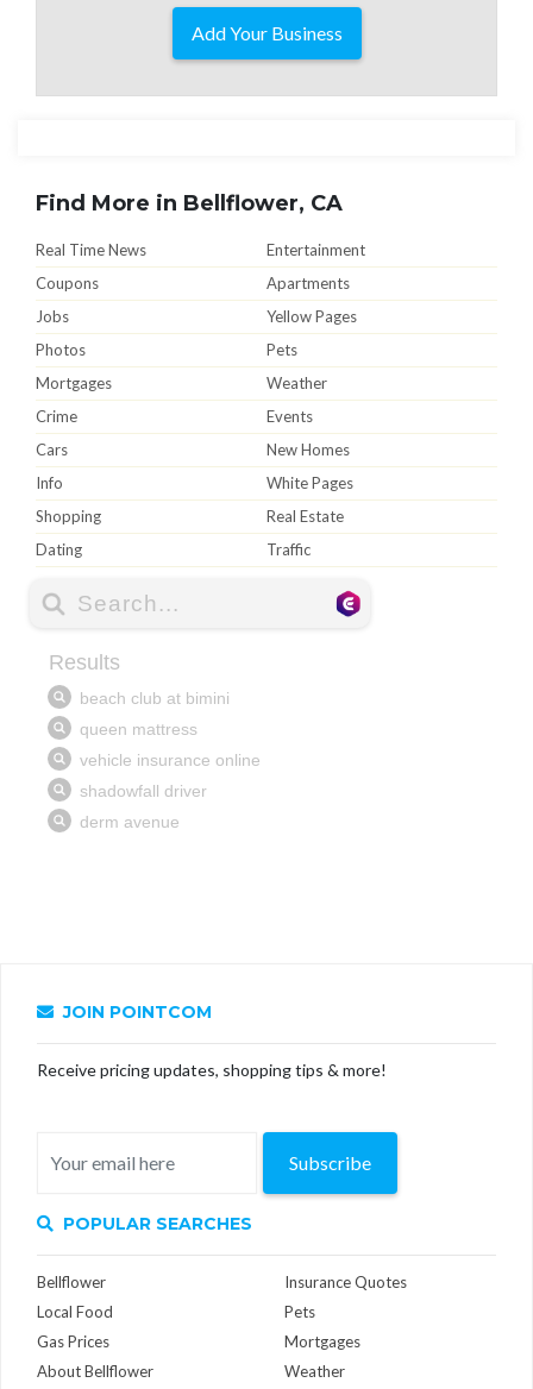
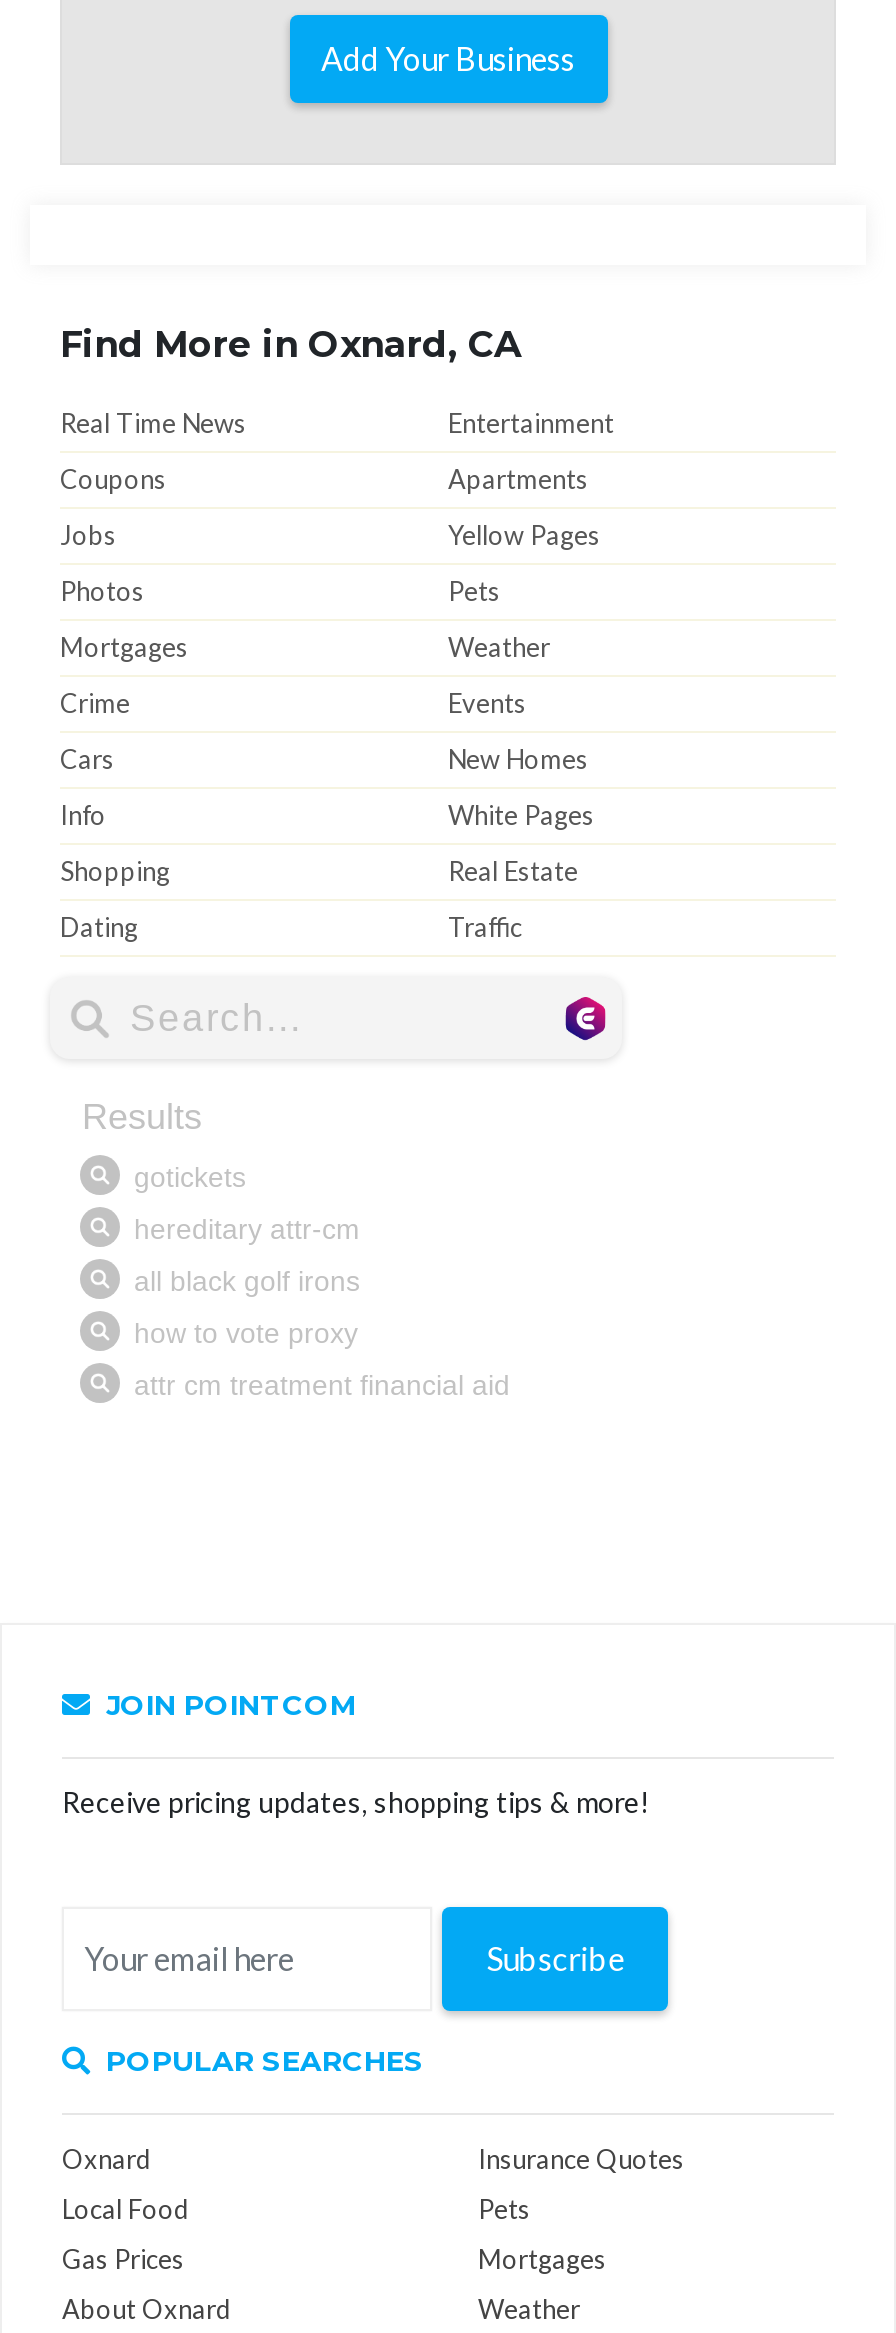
[36,190,343,216] Find More in Bellflower, CA -> [60,322,522,366] Find More in Oxnard, CA
[37,1272,106,1291] Bellflower -> [62,2142,152,2174] Oxnard
[37,1361,153,1380] About Bellflower -> [62,2292,232,2324] About Oxnard

